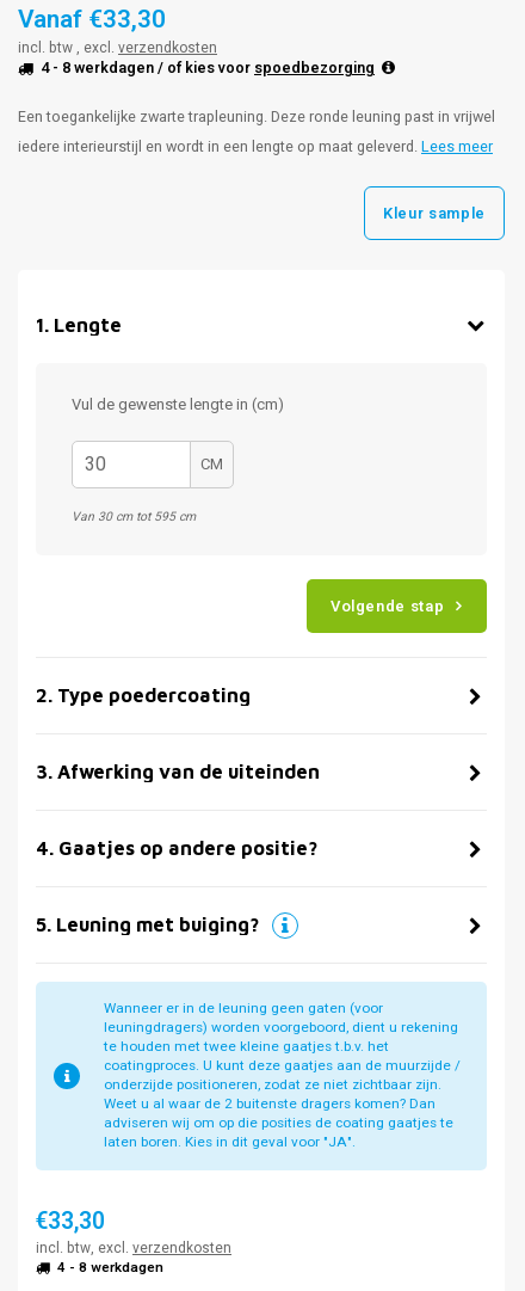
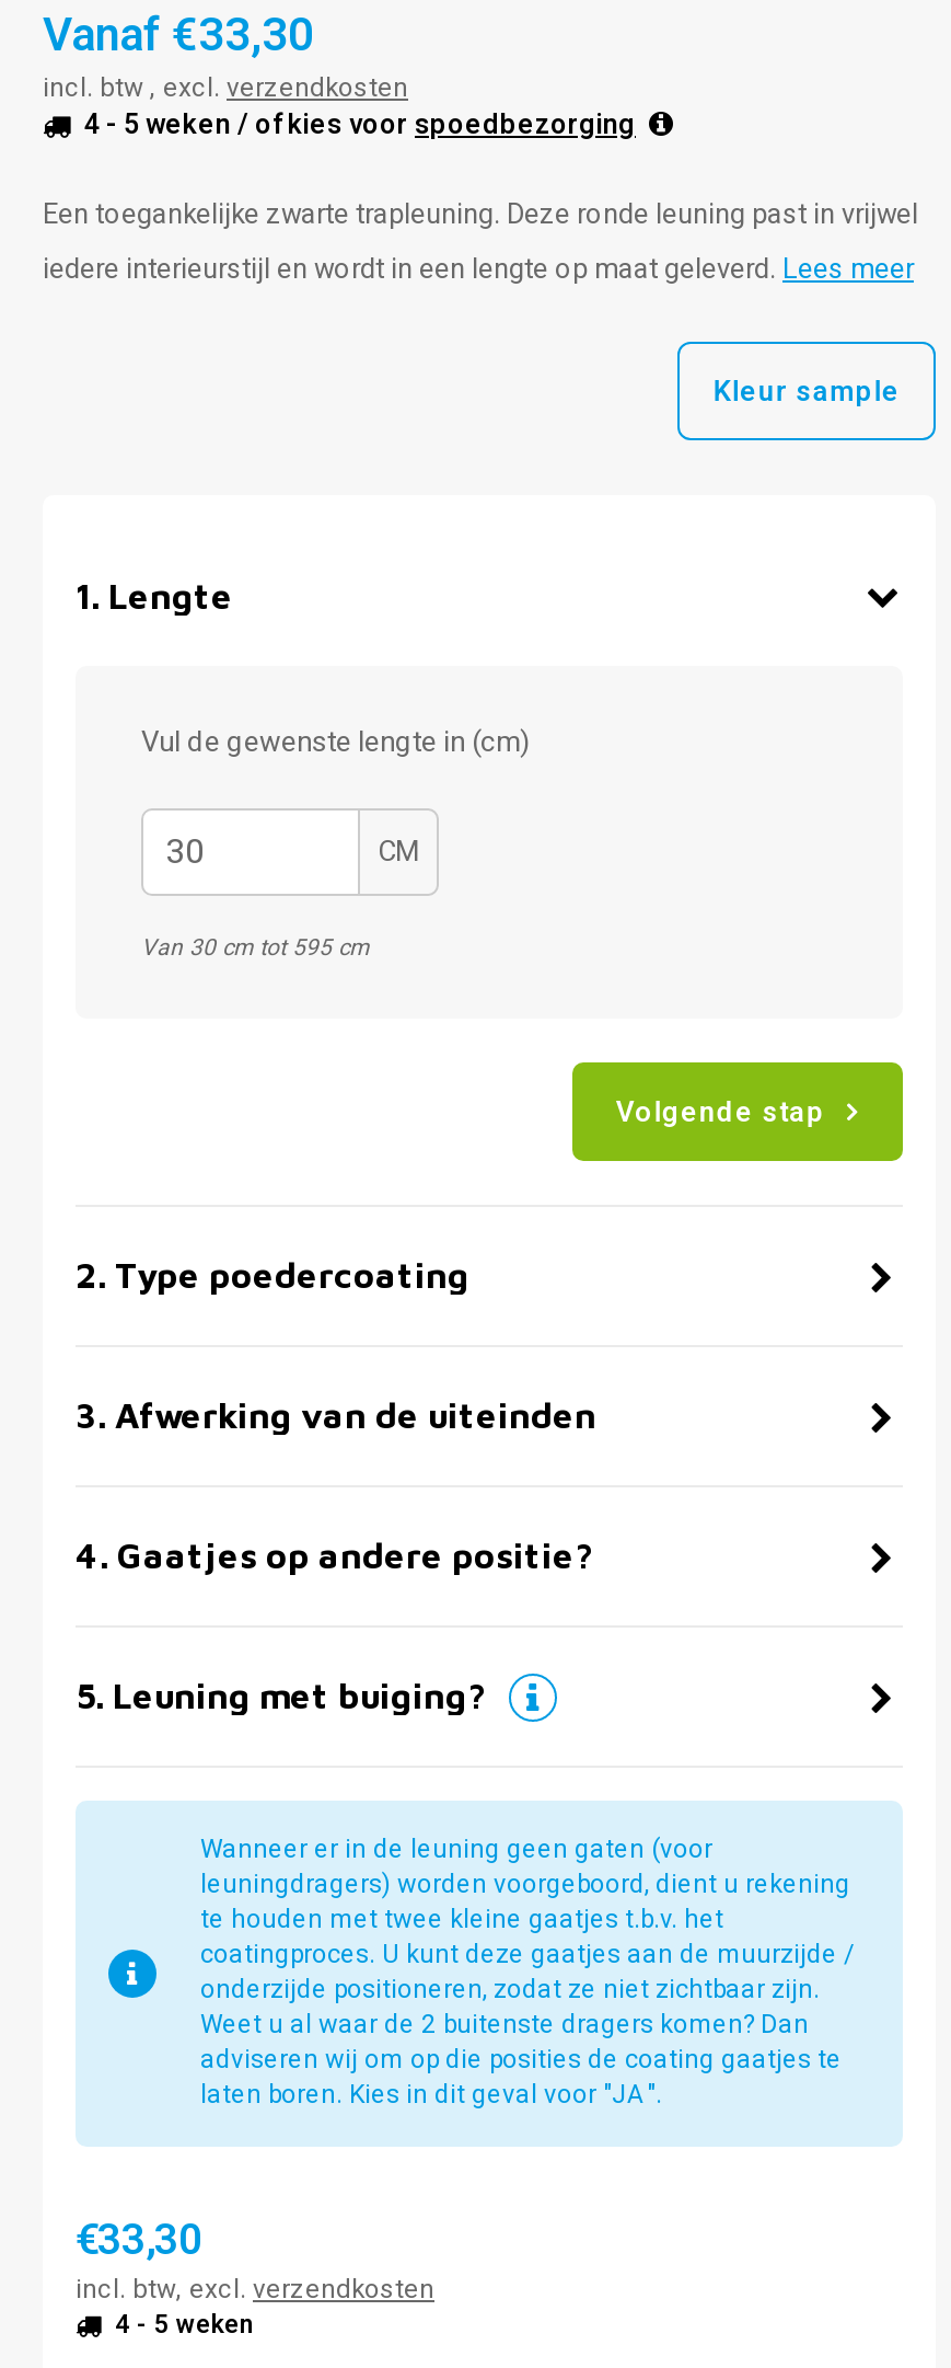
[41,57,375,79] 4 - 8 werkdagen / of kies voor spoedbezorging -> [84,105,636,145] 4 - 5 weken / of kies voor spoedbezorging
[57,1258,163,1278] 4 - 8 werkdagen -> [115,2307,255,2344] 4 - 5 weken

